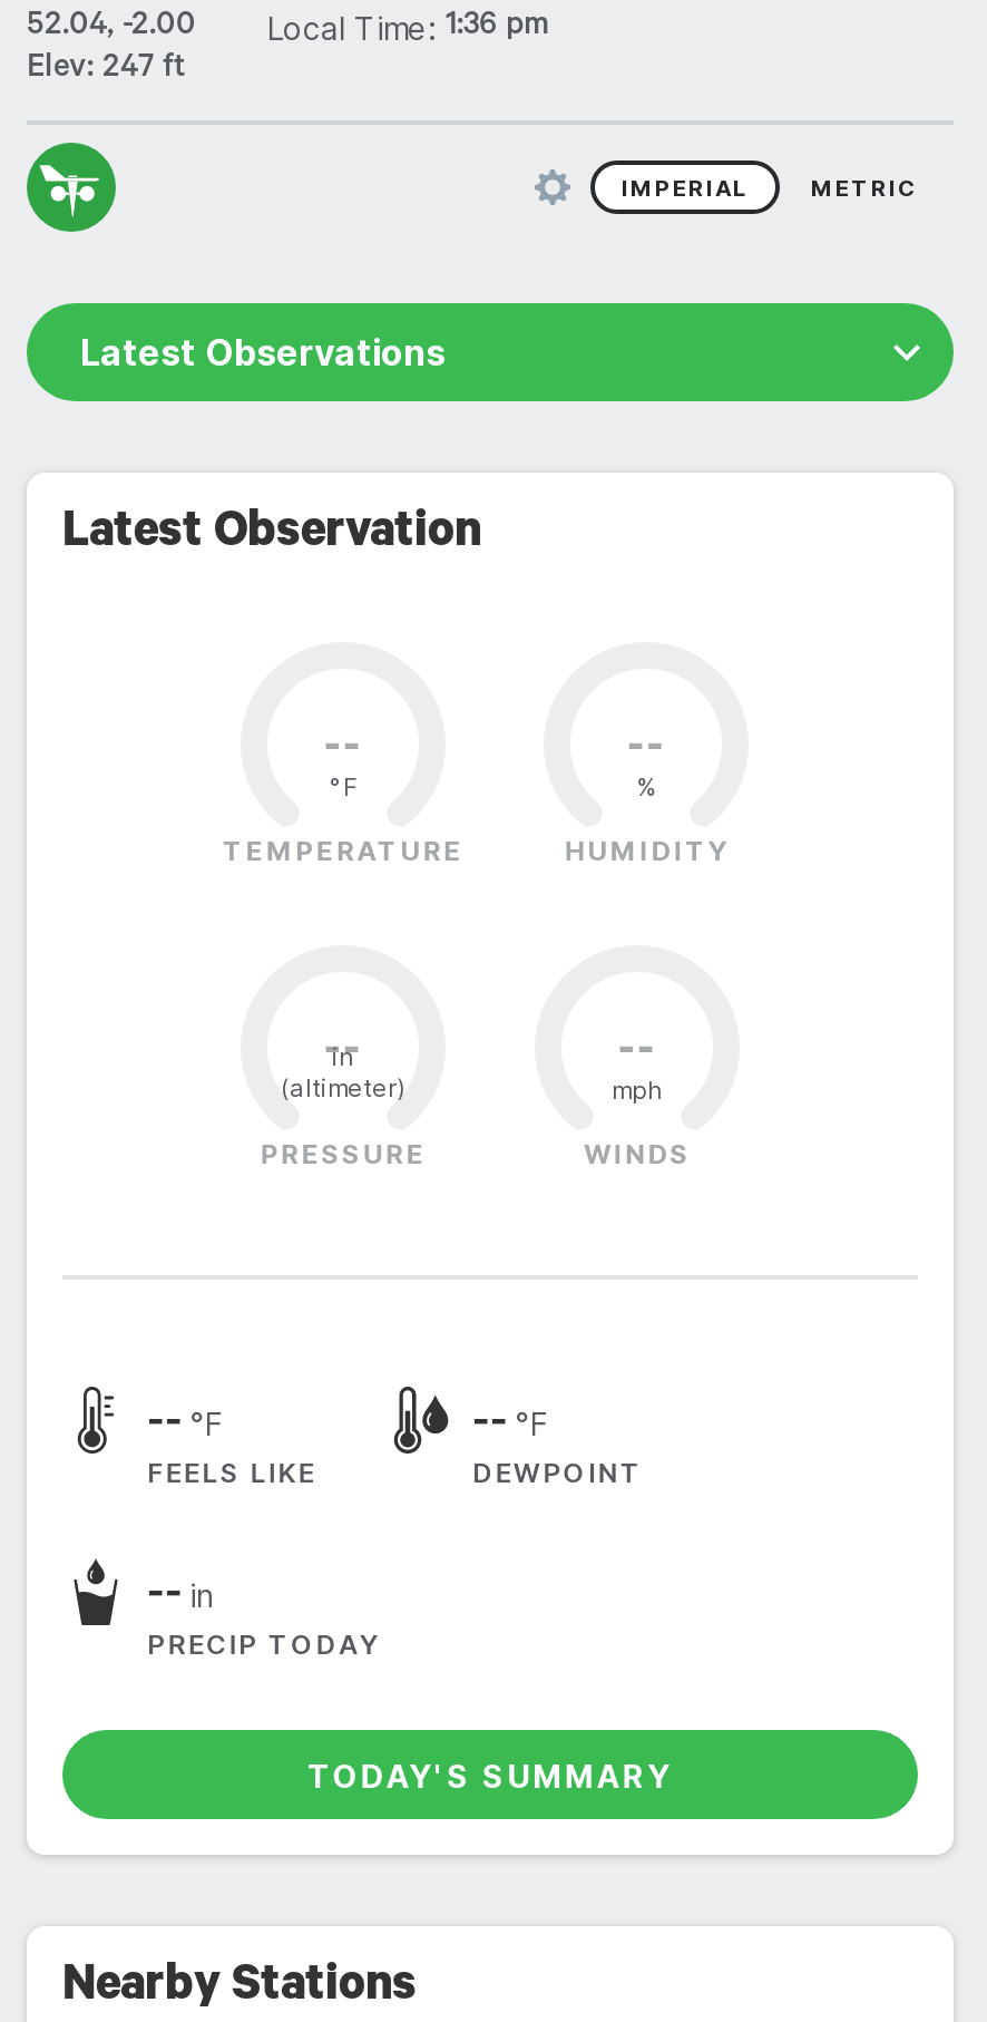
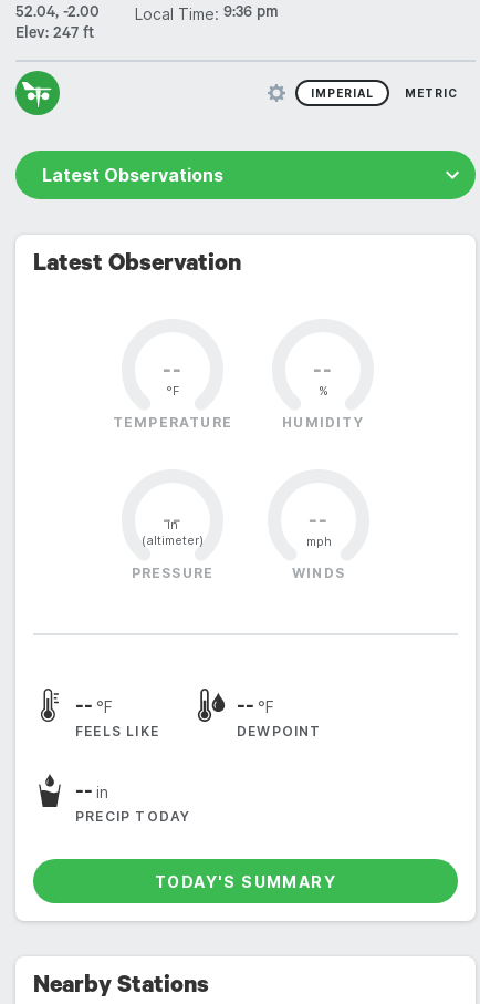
[27,9,550,47] 52.04, -2.00 Local Time: 1:36 pm -> [15,4,279,23] 52.04, -2.00 Local Time: 9:36 pm

